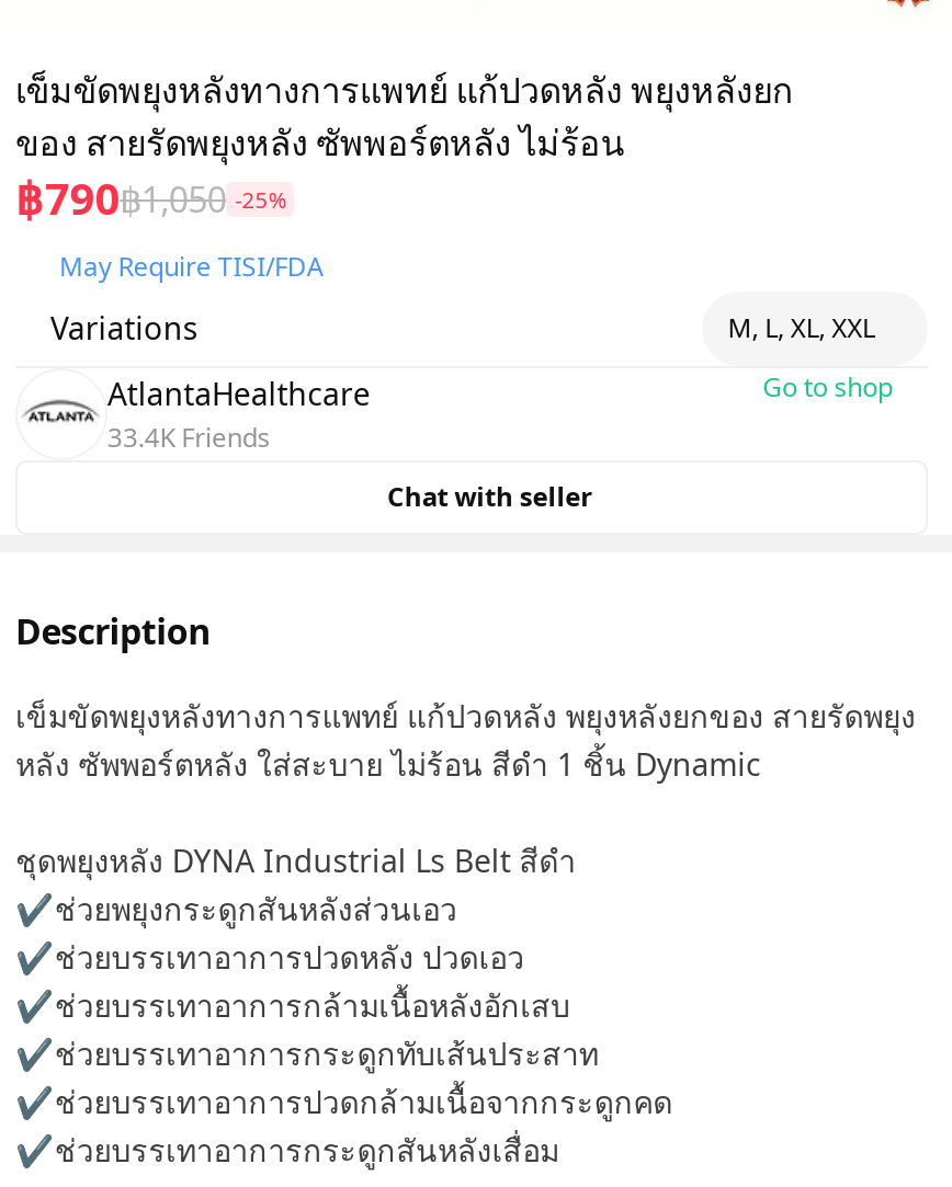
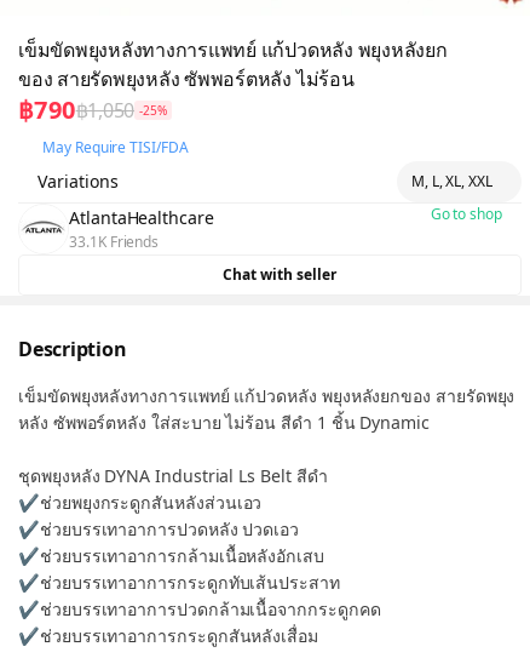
[107,419,270,456] 33.4K Friends -> [69,231,159,252] 33.1K Friends

